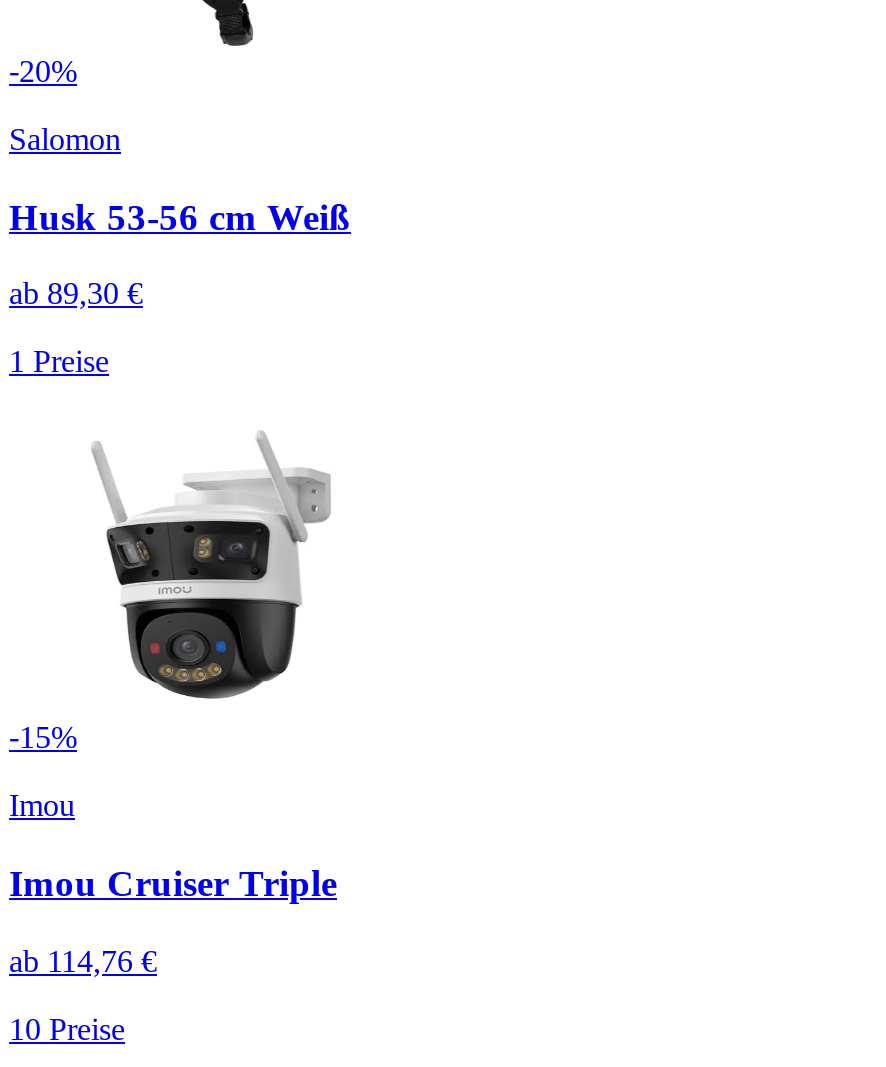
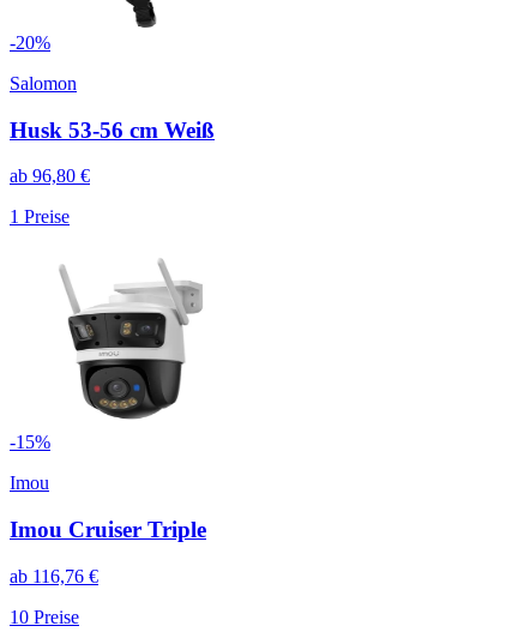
[9,276,143,310] ab 89,30 € -> [10,166,90,186] ab 96,80 €
[9,943,157,977] ab 114,76 € -> [10,566,98,586] ab 116,76 €

